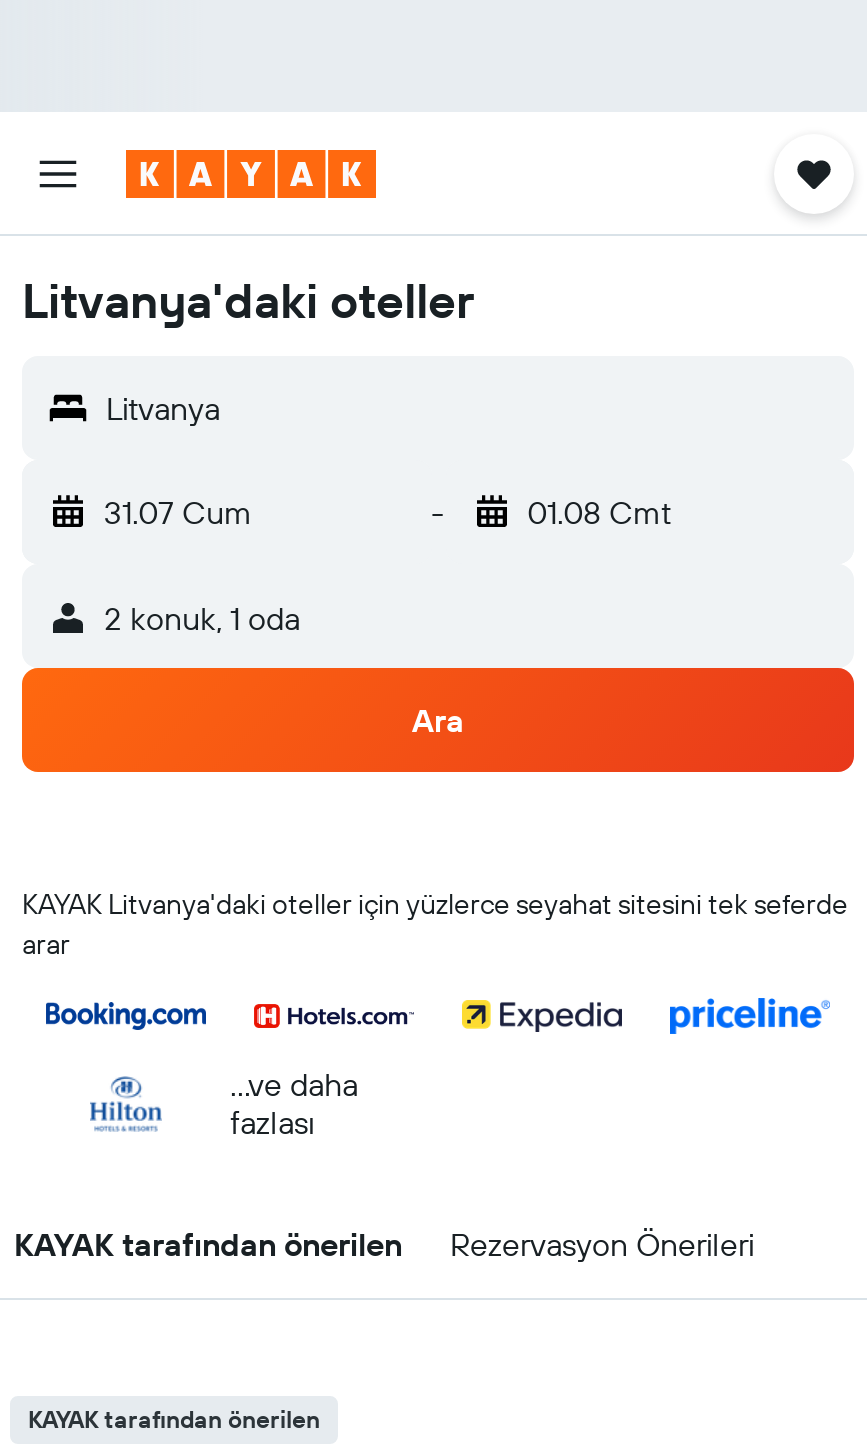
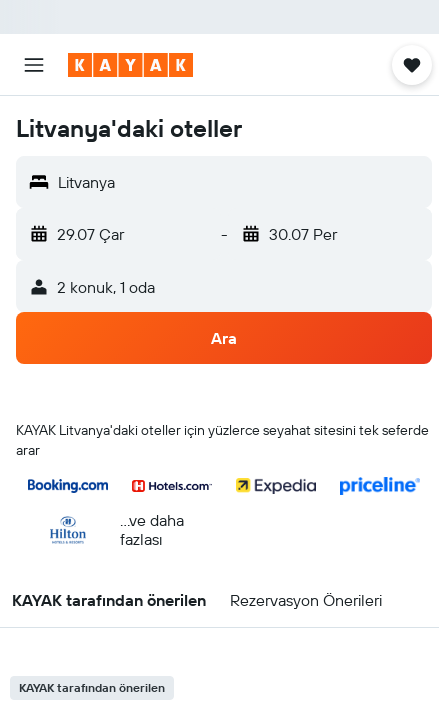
[104,492,252,532] 31.07 Cum -> [57,224,124,244] 29.07 Çar
[527,492,671,532] 01.08 Cmt -> [268,224,336,244] 30.07 Per

